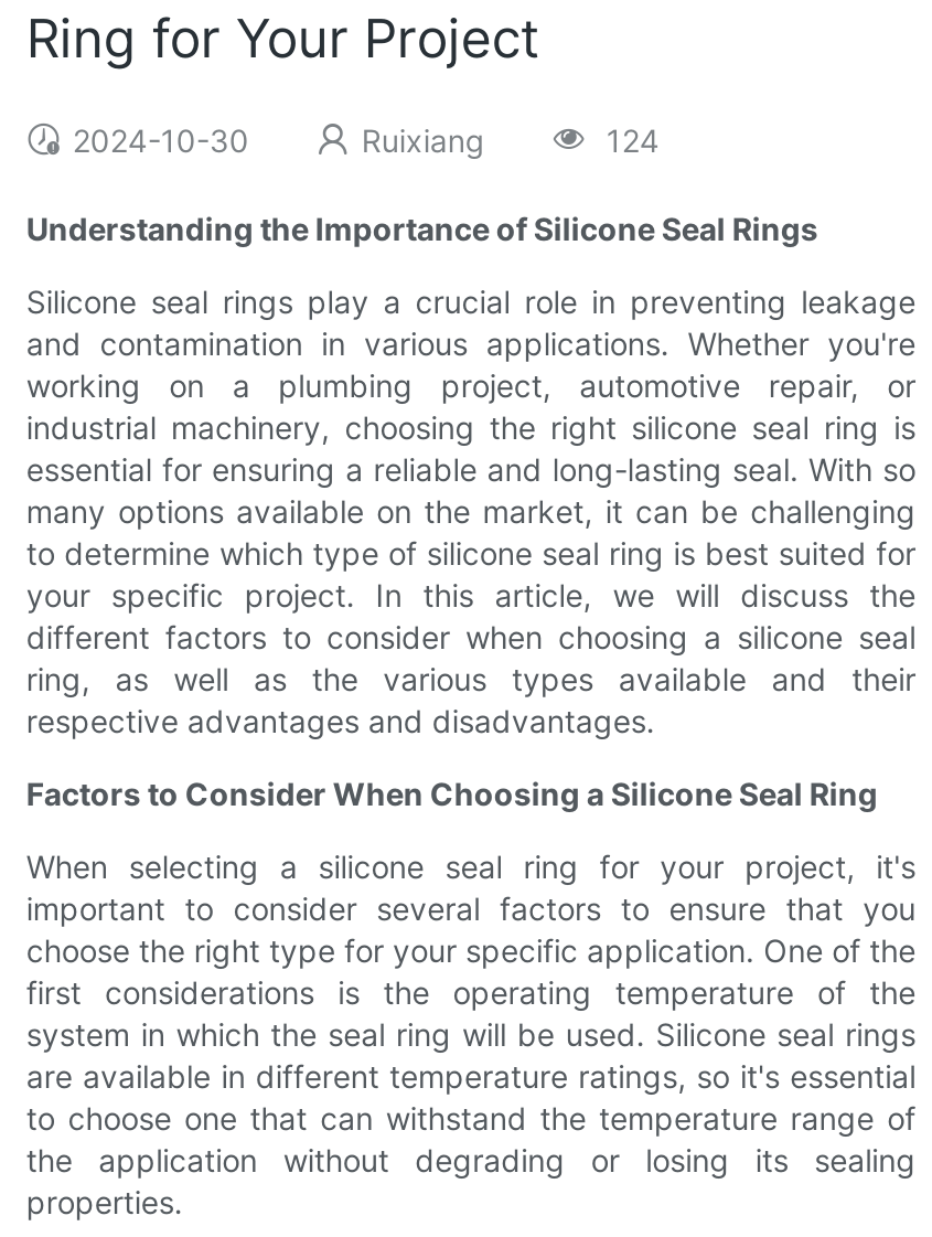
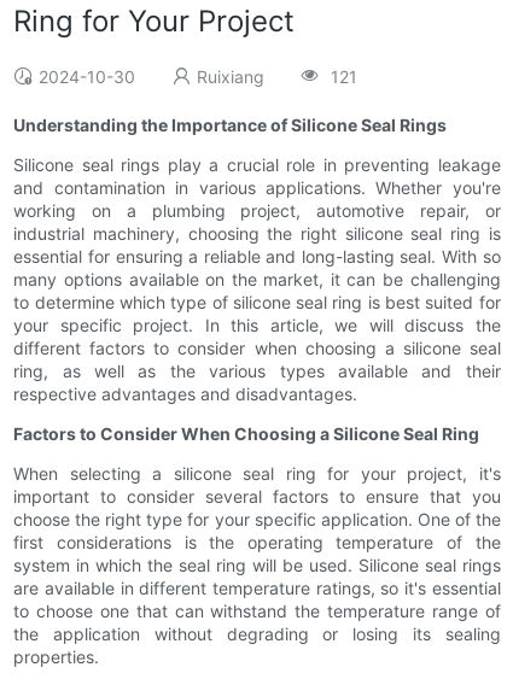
[606,122,659,160] 124 -> [331,67,358,87] 121

